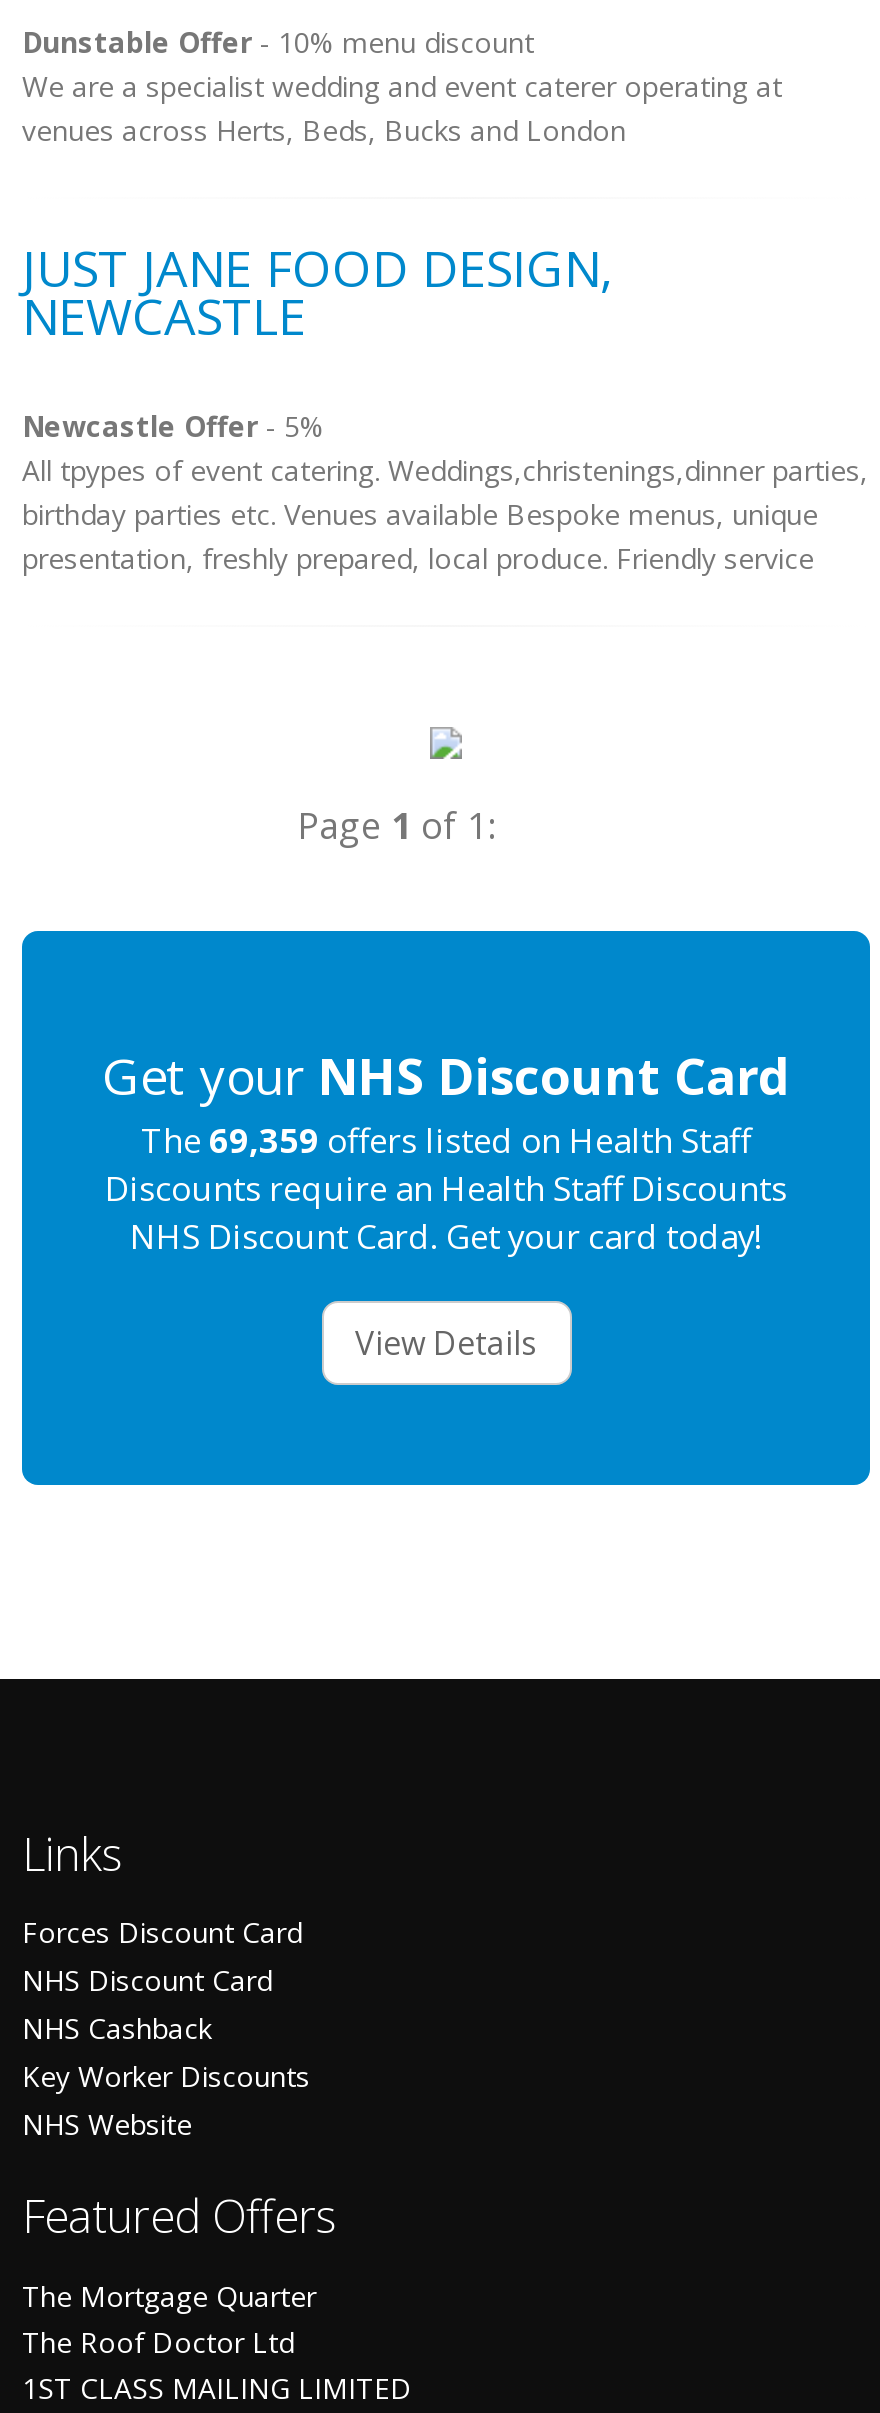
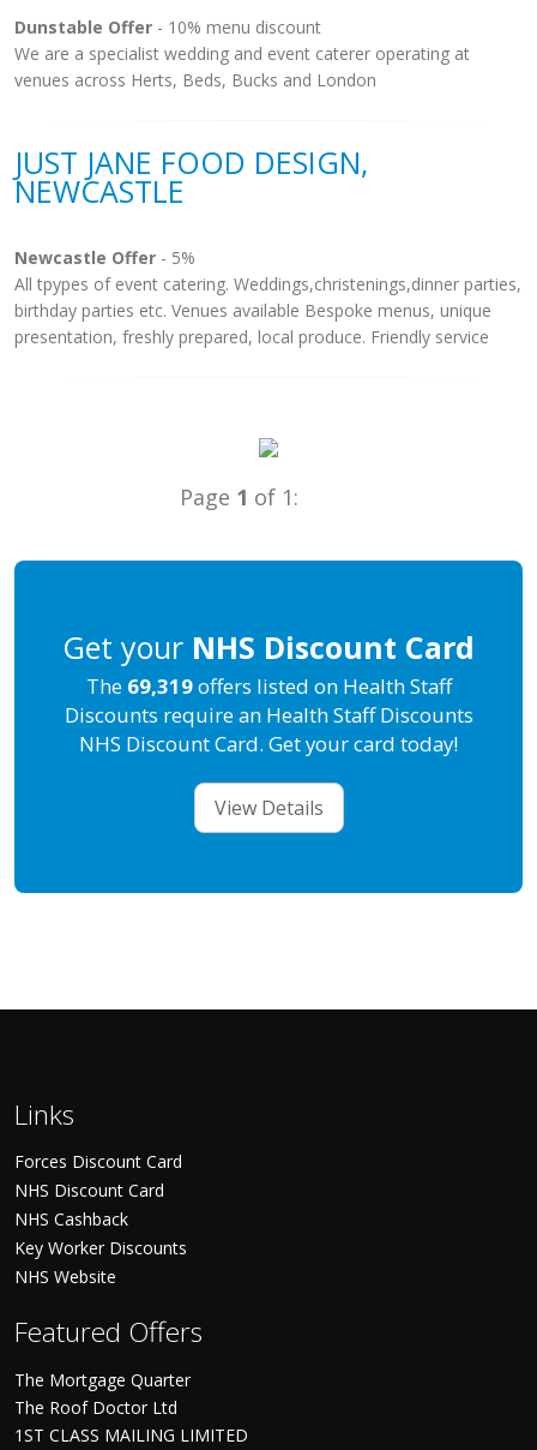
[141,1117,751,1163] The 69,359 offers listed on Health Staff -> [86,672,451,700] The 69,319 offers listed on Health Staff

